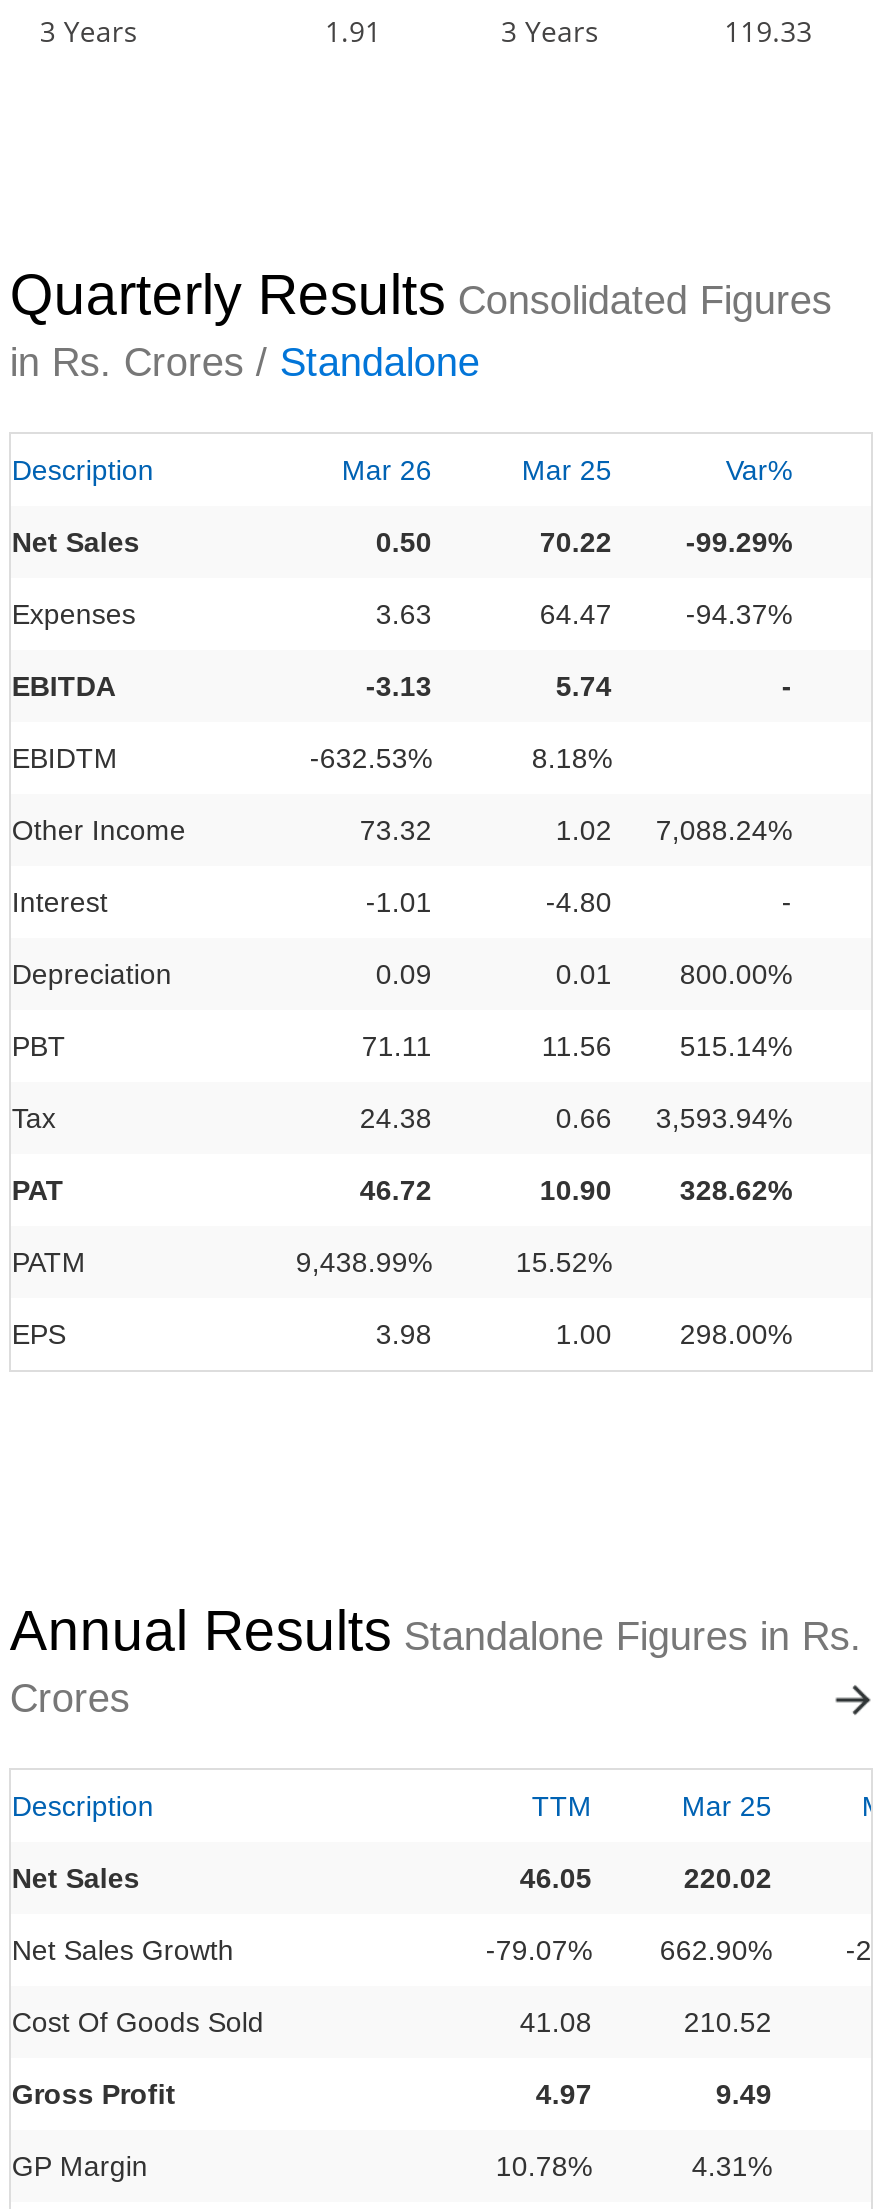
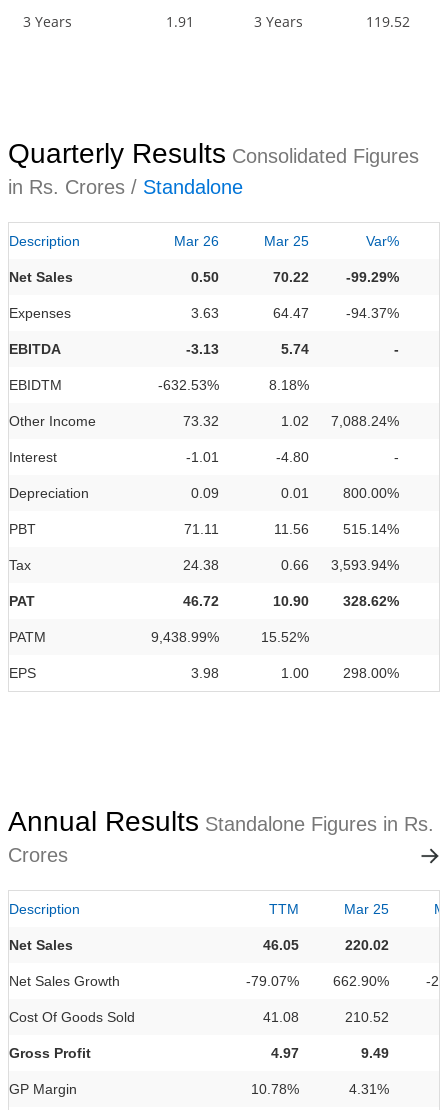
[724,12,812,50] 119.33 -> [366,12,410,31] 119.52

